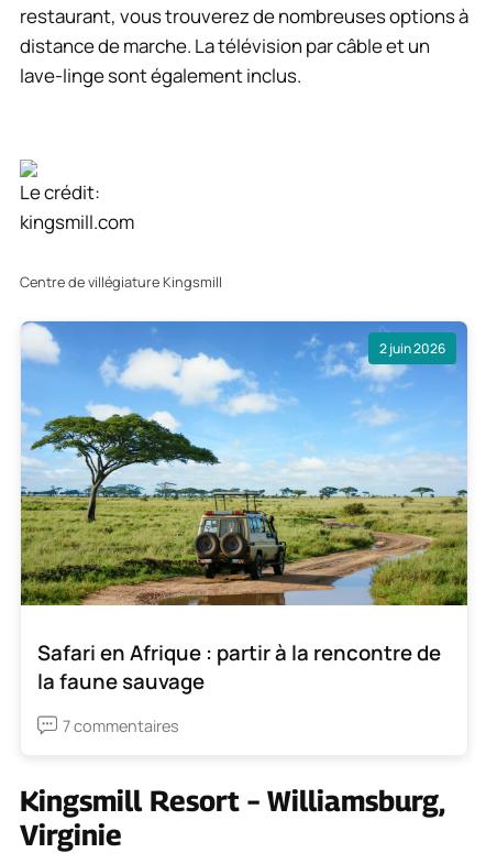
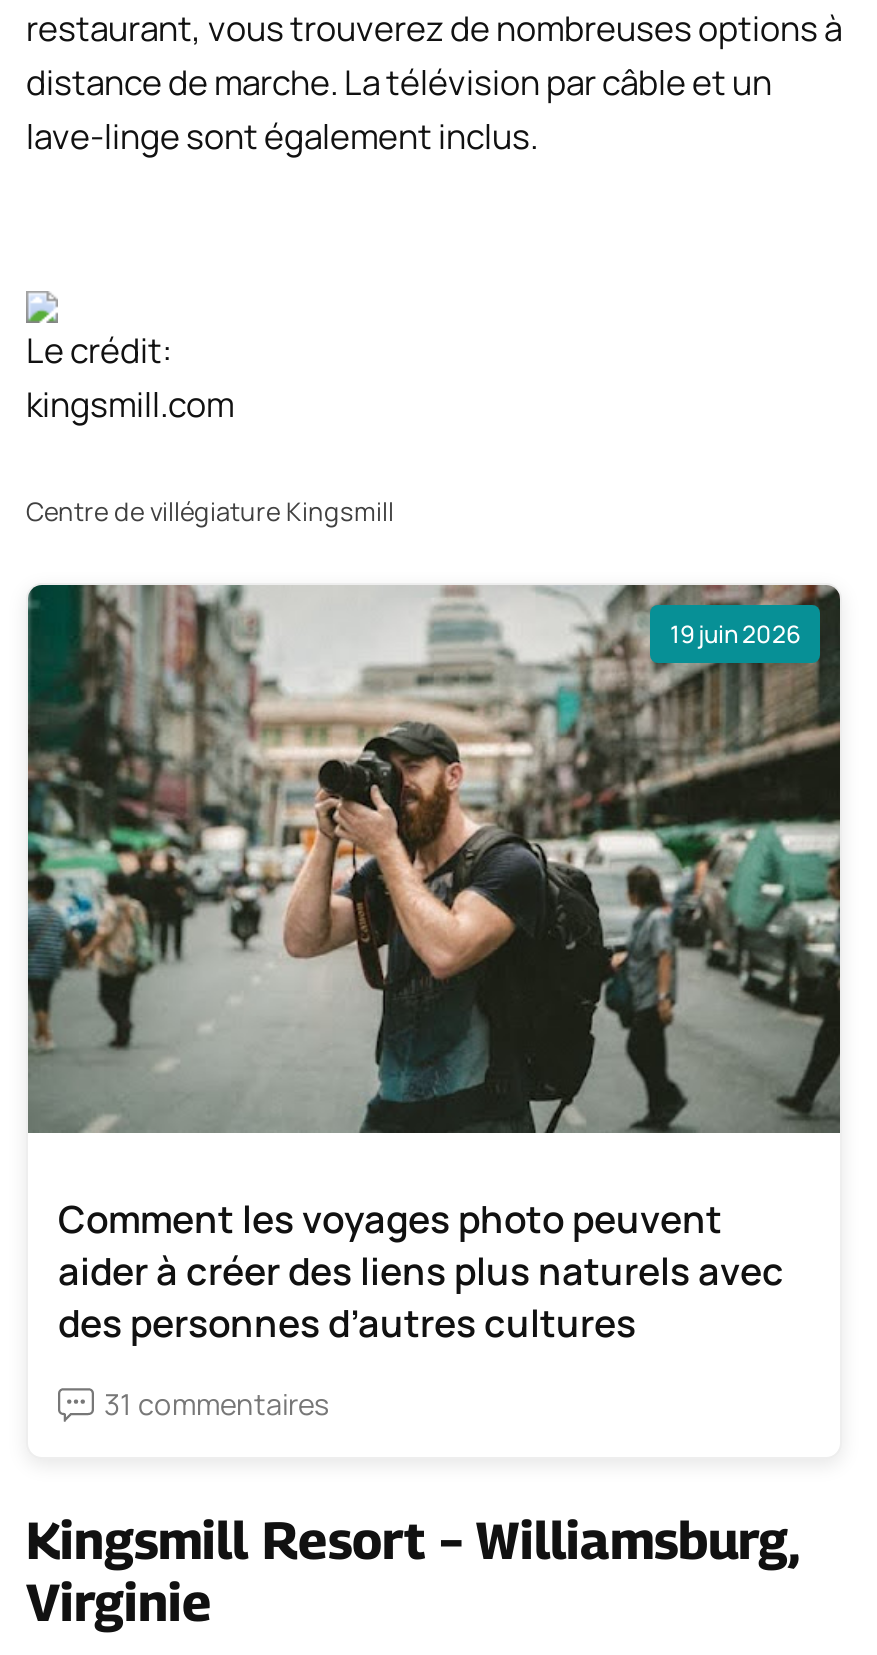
[20,320,468,606] [image] | 2 juin 2026 -> [26,582,842,1136] [image] | 19 juin 2026
[37,638,441,695] Safari en Afrique : partir à la rencontre de | la faune sauvage -> [58,1193,784,1349] Comment les voyages photo peuvent | aider à créer des liens plus naturels avec | des personnes d’autres cultures
[63,715,179,736] 7 commentaires -> [104,1385,330,1423] 31 commentaires

